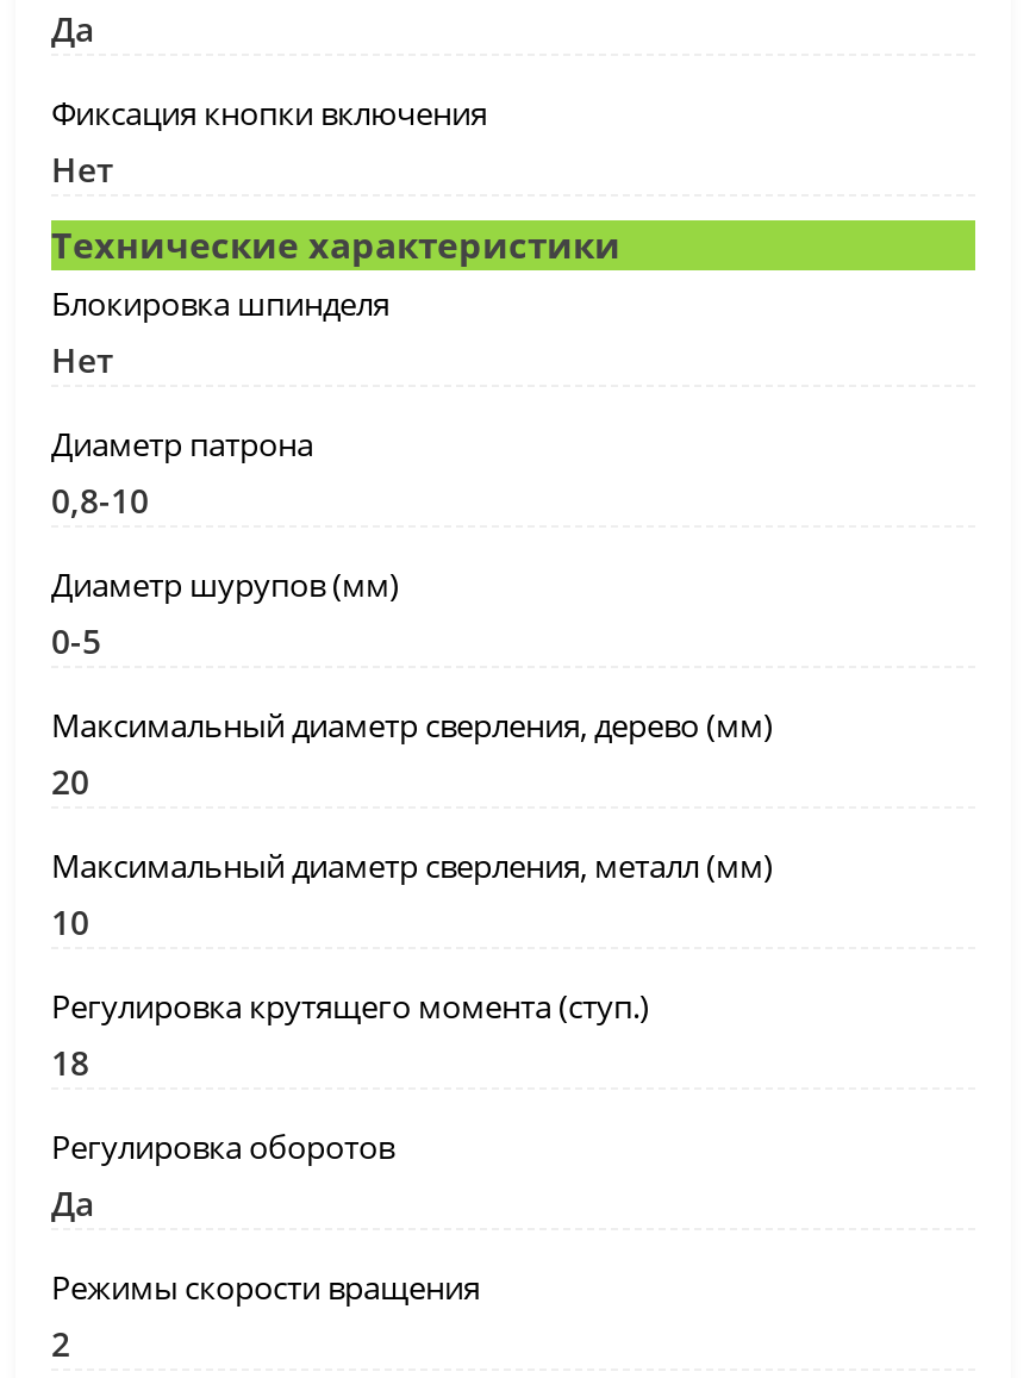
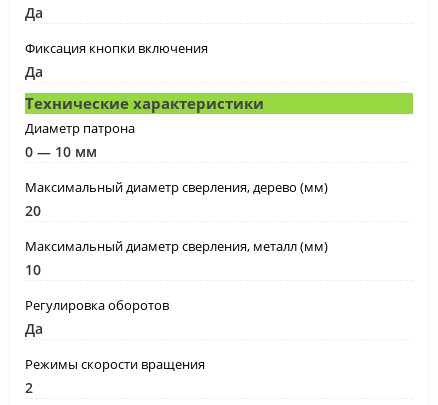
[51,147,113,192] Нет -> [25,62,43,81] Да
[51,283,389,383] Блокировка шпинделя | Нет -> none
[51,478,399,664] 0,8-10 | Диаметр шурупов (мм) | 0-5 -> [25,142,97,161] 0 — 10 мм
[51,986,649,1086] Регулировка крутящего момента (ступ.) | 18 -> none

